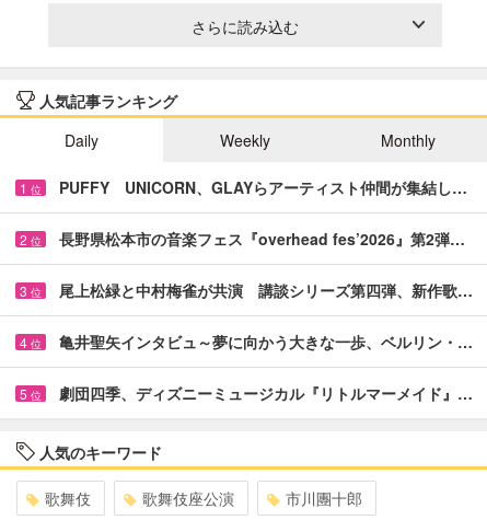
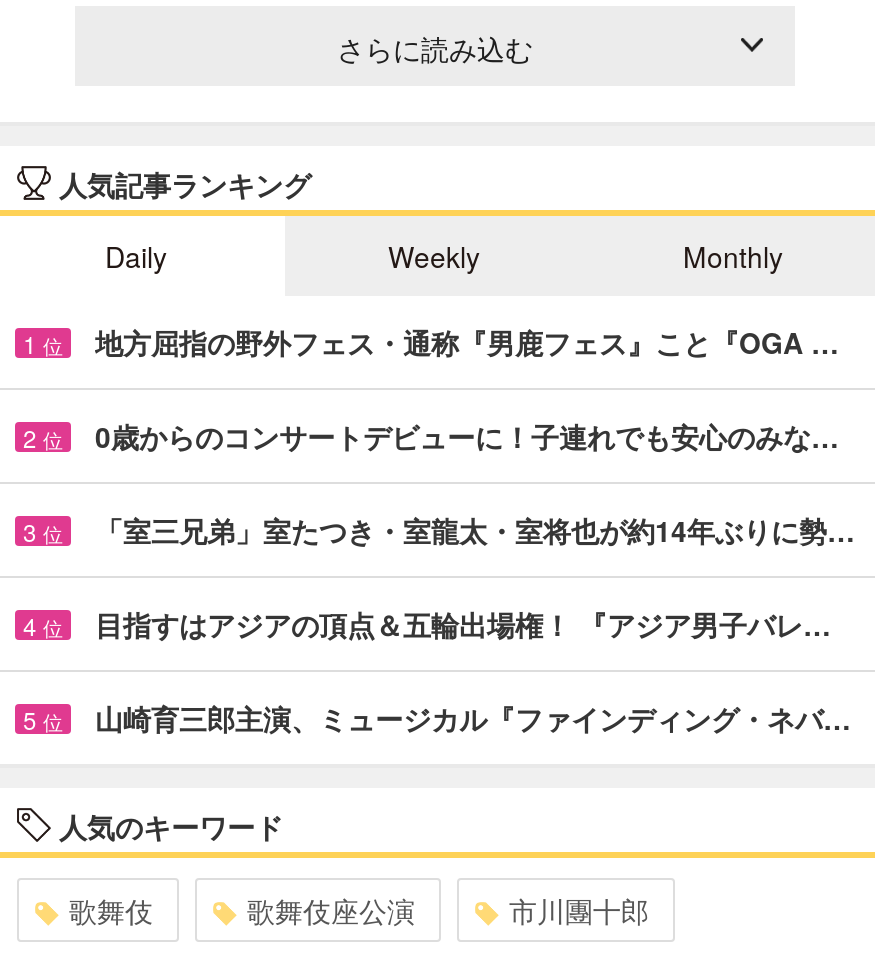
[59,176,467,198] PUFFY UNICORN、GLAYらアーティスト仲間が集結し… -> [95,322,839,362] 地方屈指の野外フェス・通称『男鹿フェス』こと『OGA …
[59,227,465,249] 長野県松本市の音楽フェス『overhead fes’2026』第2弾… -> [95,416,839,456] 0歳からのコンサートデビューに！子連れでも安心のみな…
[59,279,473,301] 尾上松緑と中村梅雀が共演 講談シリーズ第四弾、新作歌… -> [95,510,855,550] 「室三兄弟」室たつき・室龍太・室将也が約14年ぶりに勢…
[59,330,473,352] 亀井聖矢インタビュ～夢に向かう大きな一歩、ベルリン・… -> [95,604,831,644] 目指すはアジアの頂点＆五輪出場権！ 『アジア男子バレ…
[59,382,473,404] 劇団四季、ディズニーミュージカル『リトルマーメイド』… -> [95,698,851,738] 山崎育三郎主演、ミュージカル『ファインディング・ネバ…

